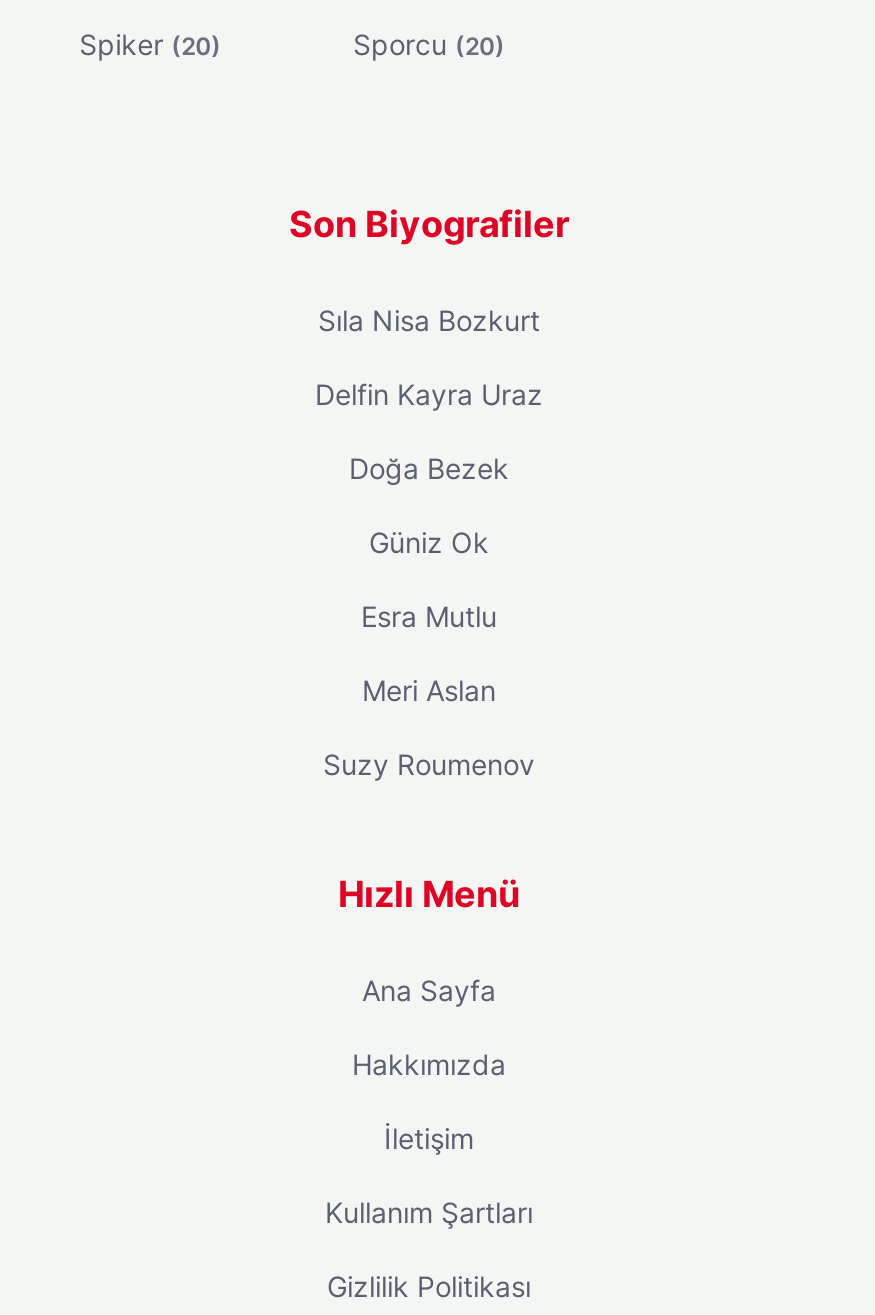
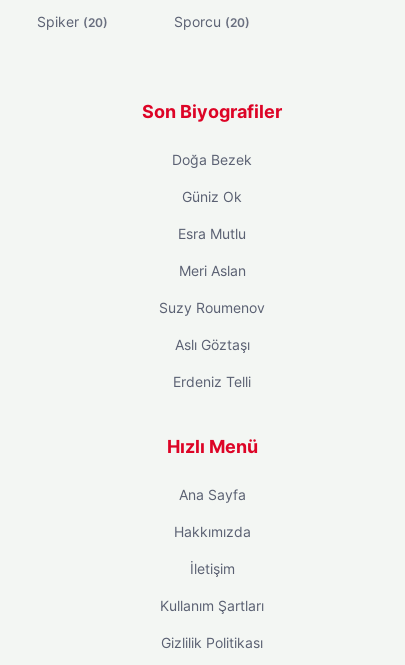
[315,302,543,410] Sıla Nisa Bozkurt | Delfin Kayra Uraz -> none
moved [323,450,535,780] -> [159,150,265,315]: Doğa Bezek | Güniz Ok | Esra Mutlu | Meri Aslan | Suzy Roumenov
none -> [173,335,251,389] Aslı Göztaşı | Erdeniz Telli

